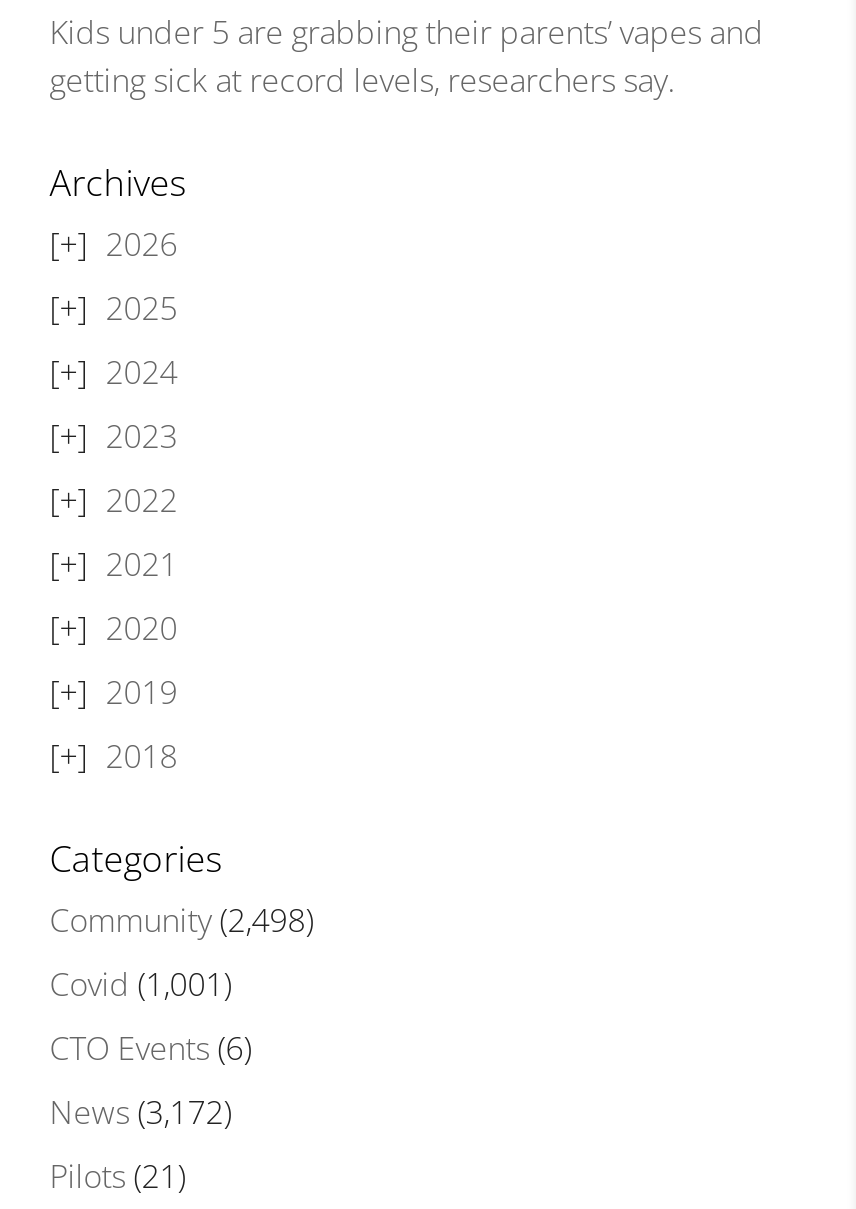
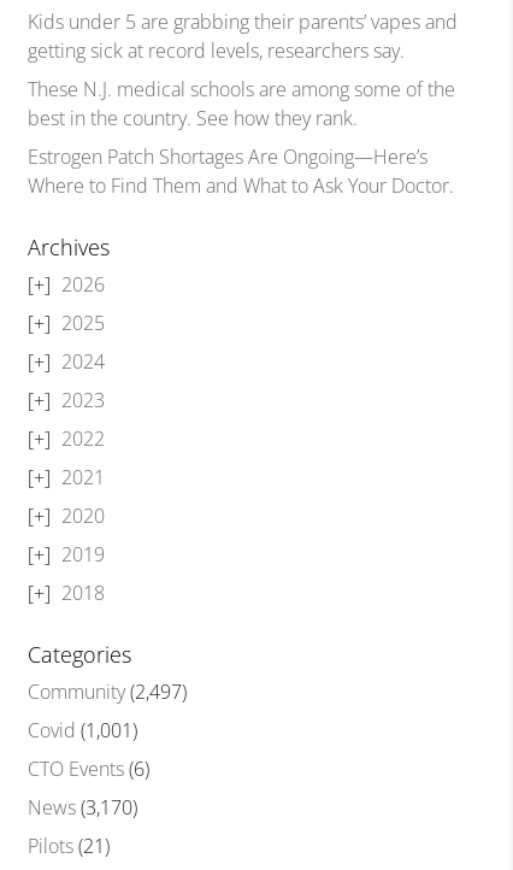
none -> [27,76,455,199] These N.J. medical schools are among some of the | best in the country. See how they rank. | Estrogen Patch Shortages Are Ongoing—Here’s | Where to Find Them and What to Ask Your Doctor.
[50,898,314,942] Community (2,498) -> [27,678,186,705] Community (2,497)
[50,1090,232,1134] News (3,172) -> [27,794,137,821] News (3,170)

